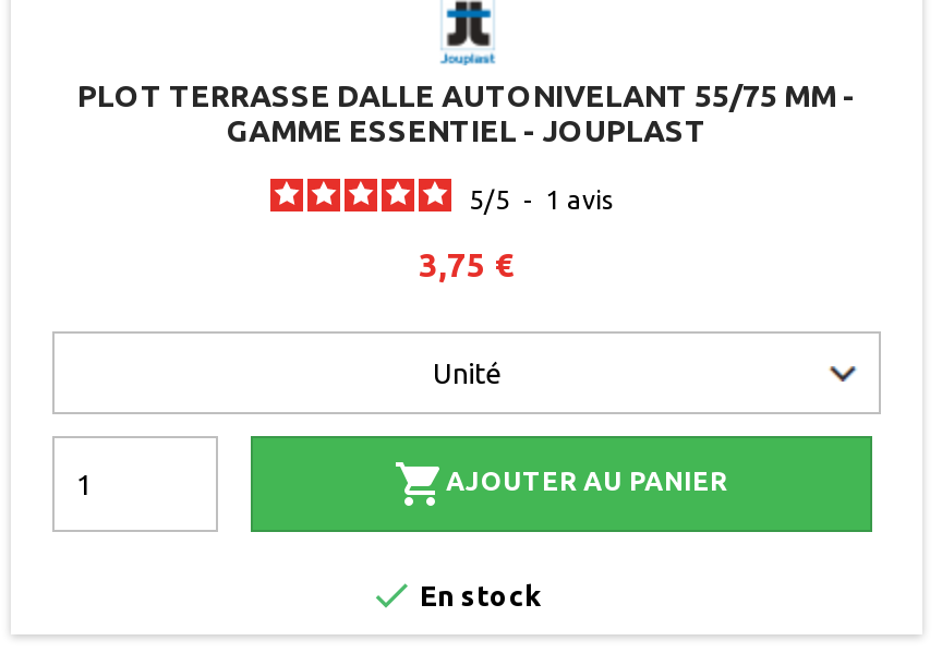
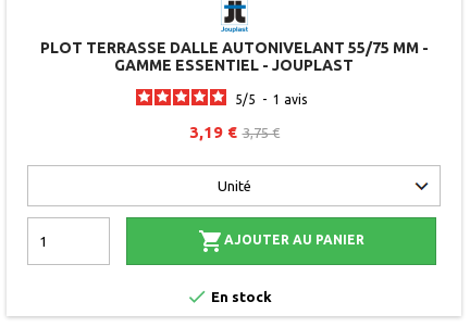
[419,246,515,283] 3,75 € -> [189,122,279,141] 3,19 € 3,75 €

